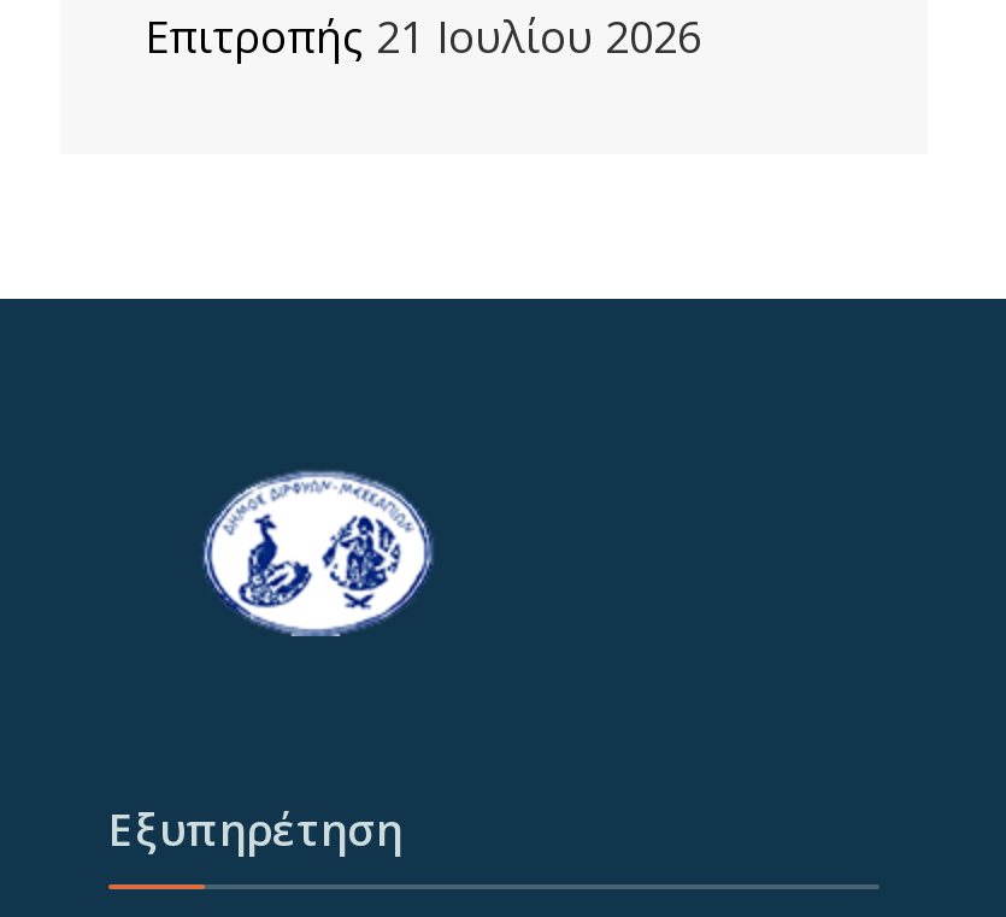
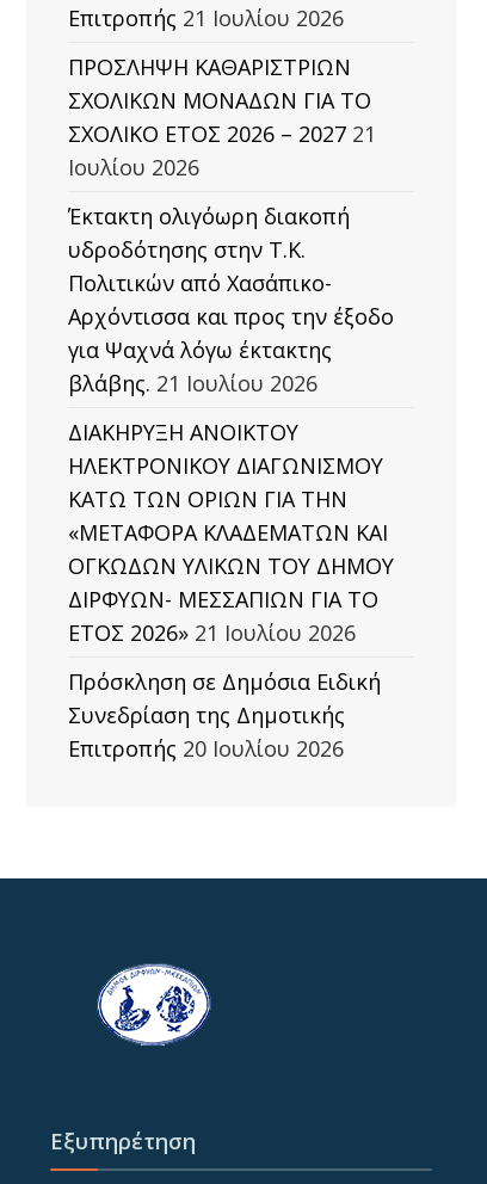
none -> [68,53,394,763] ΠΡΟΣΛΗΨΗ ΚΑΘΑΡΙΣΤΡΙΩΝ | ΣΧΟΛΙΚΩΝ ΜΟΝΑΔΩΝ ΓΙΑ ΤΟ | ΣΧΟΛΙΚΟ ΕΤΟΣ 2026 – 2027 21 | Ιουλίου 2026 | Έκτακτη ολιγόωρη διακοπή | υδροδότησης στην Τ.Κ. | Πολιτικών από Χασάπικο- | Αρχόντισσα και προς την έξοδο | για Ψαχνά λόγω έκτακτης | βλάβης. 21 Ιουλίου 2026 | ΔΙΑΚΗΡΥΞΗ ΑΝΟΙΚΤΟΥ | ΗΛΕΚΤΡΟΝΙΚΟΥ ΔΙΑΓΩΝΙΣΜΟΥ | ΚΑΤΩ ΤΩΝ ΟΡΙΩΝ ΓΙΑ ΤΗΝ | «ΜΕΤΑΦΟΡΑ ΚΛΑΔΕΜΑΤΩΝ ΚΑΙ | ΟΓΚΩΔΩΝ ΥΛΙΚΩΝ ΤΟΥ ΔΗΜΟΥ | ΔΙΡΦΥΩΝ- ΜΕΣΣΑΠΙΩΝ ΓΙΑ ΤΟ | ΕΤΟΣ 2026» 21 Ιουλίου 2026 | Πρόσκληση σε Δημόσια Ειδική | Συνεδρίαση της Δημοτικής | Επιτροπής 20 Ιουλίου 2026

